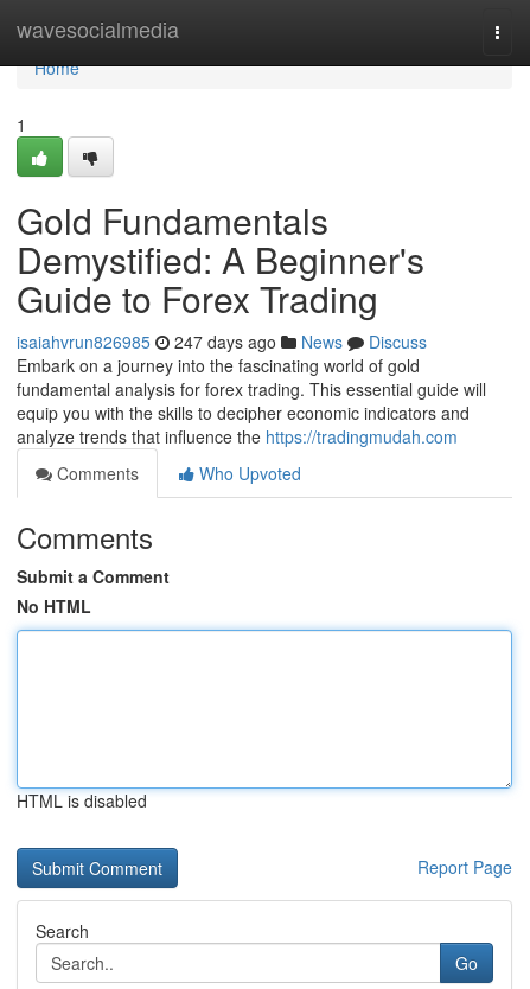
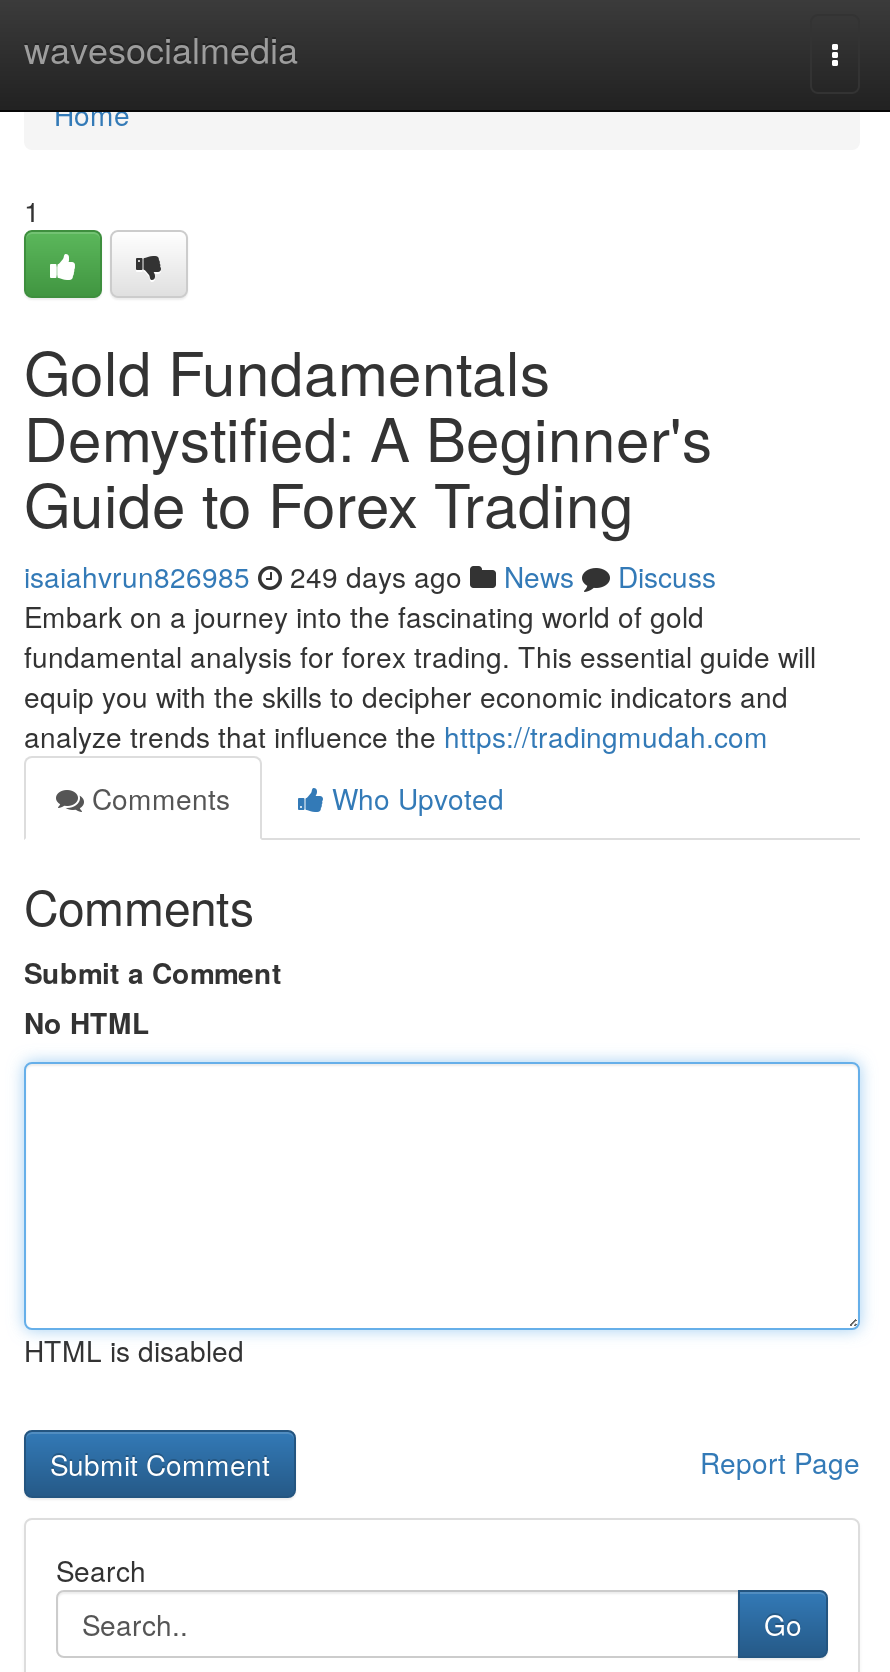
[17,330,427,353] isaiahvrun826985 247 days ago News Discuss -> [24,556,716,596] isaiahvrun826985 249 days ago News Discuss

